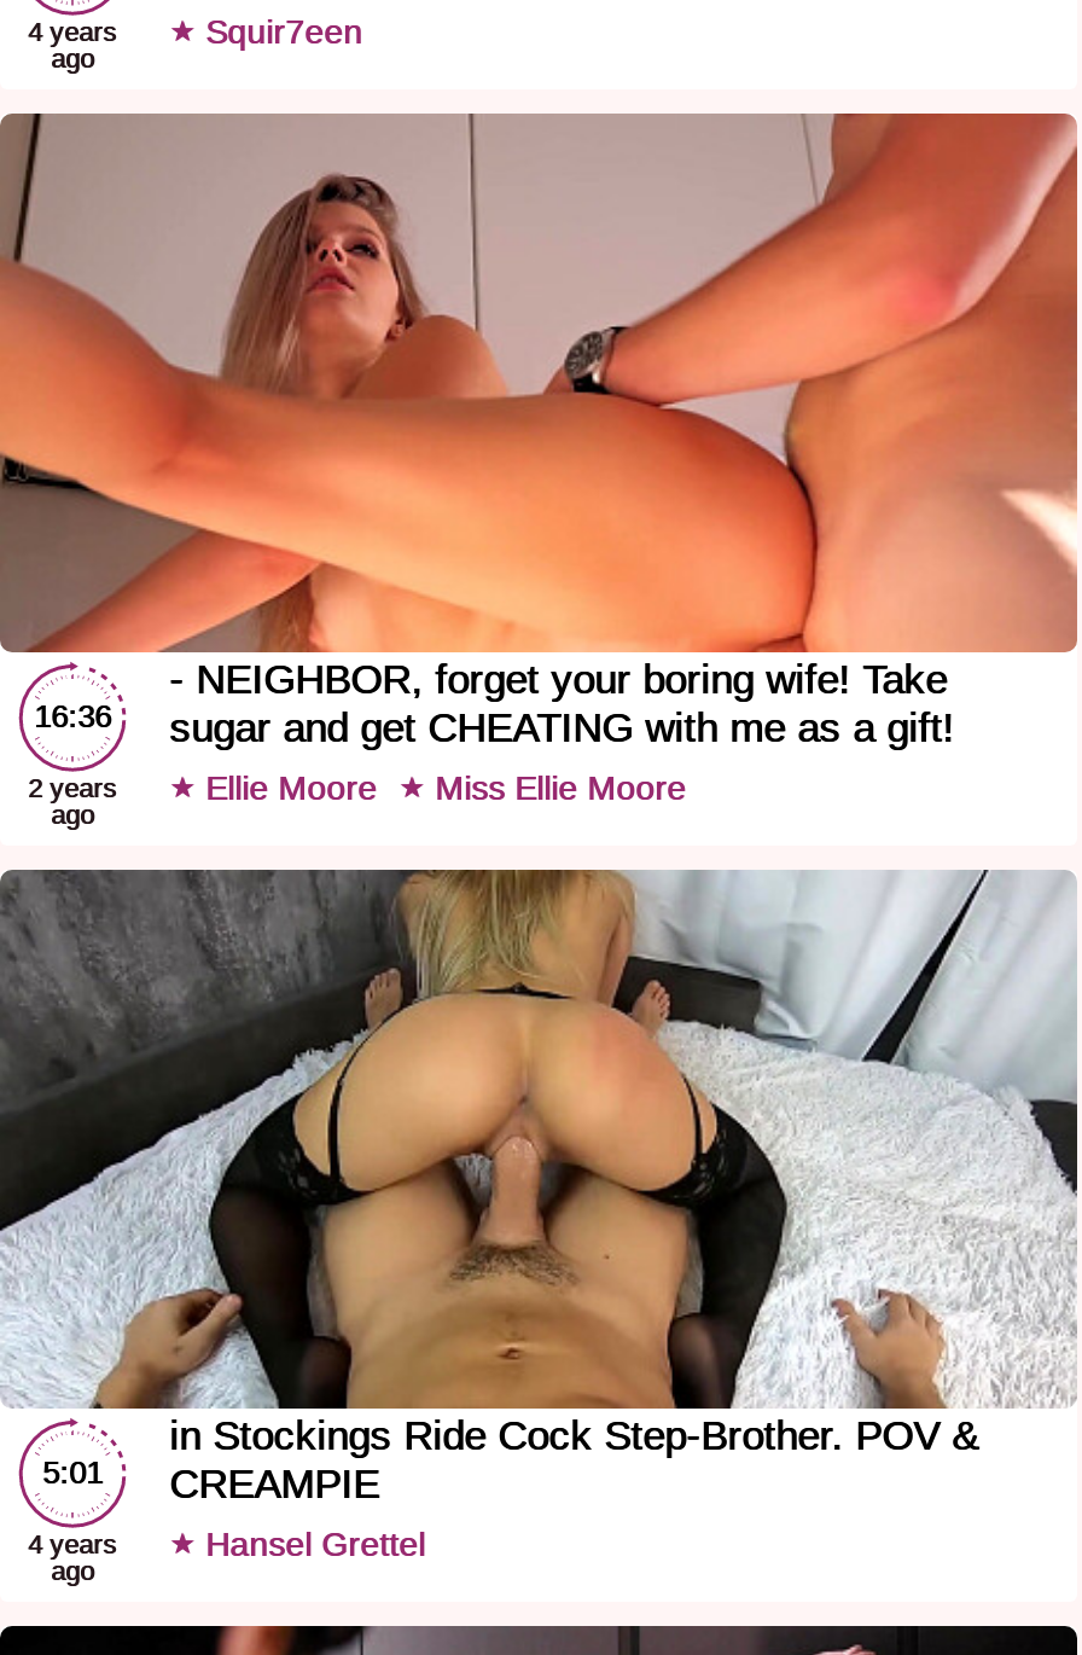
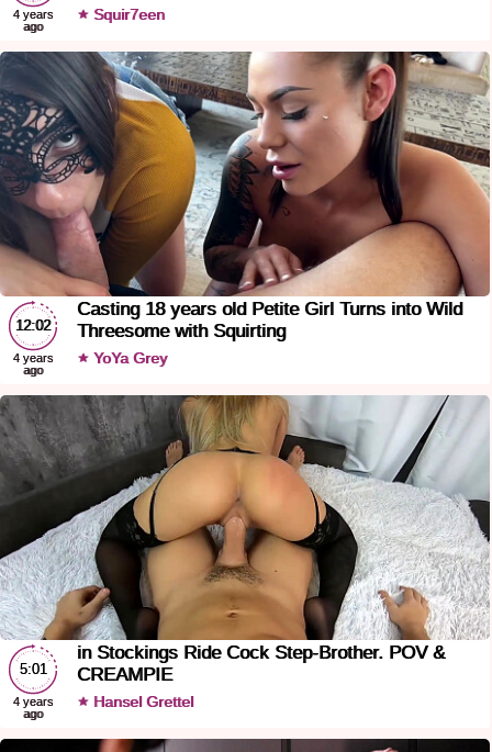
[7,111,1075,807] [image] | - NEIGHBOR, forget your boring wife! Take | sugar and get CHEATING with me as a gift! | Ellie Moore | Miss Ellie Moore -> [3,50,489,367] [image] | Casting 18 years old Petite Girl Turns into Wild | Threesome with Squirting | YoYa Grey
[34,698,111,734] 16:36 -> [15,317,51,334] 12:02
[28,773,117,802] 2 years -> [13,351,53,364] 4 years

